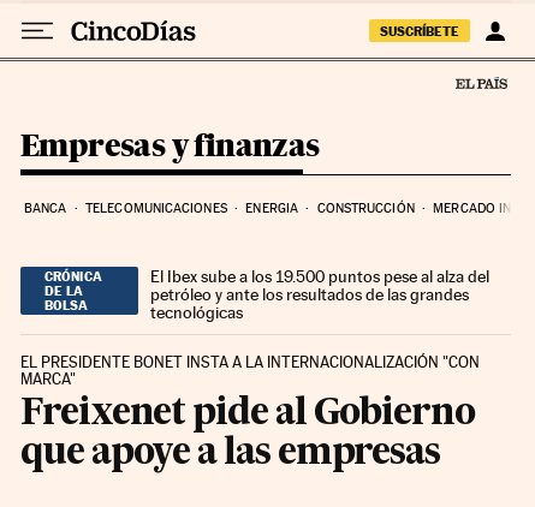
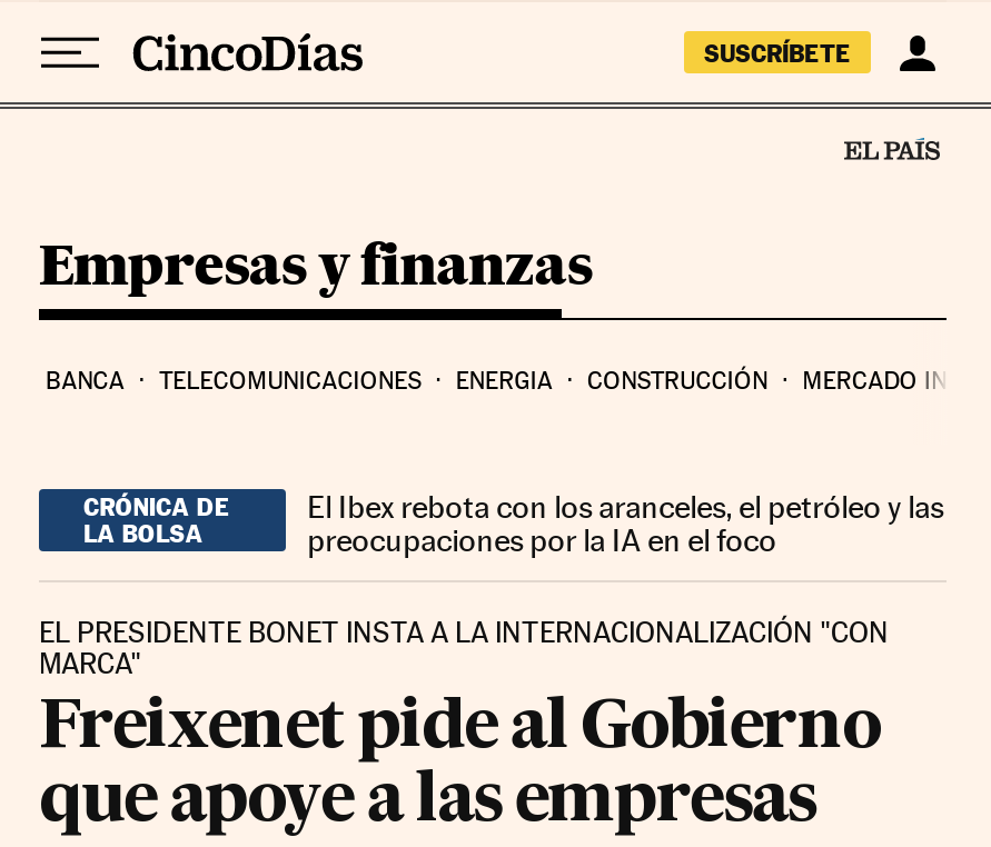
[151,266,490,322] El Ibex sube a los 19.500 puntos pese al alza del | petróleo y ante los resultados de las grandes | tecnológicas -> [307,488,943,557] El Ibex rebota con los aranceles, el petróleo y las | preocupaciones por la IA en el foco

